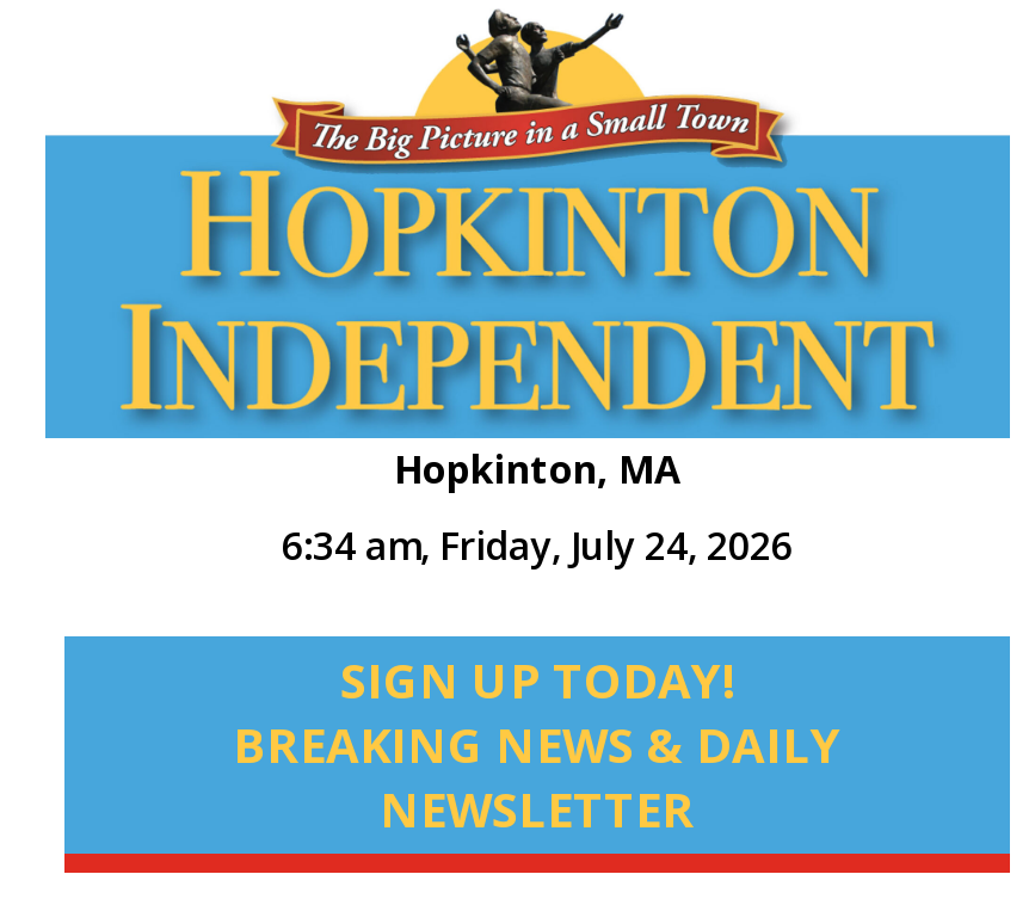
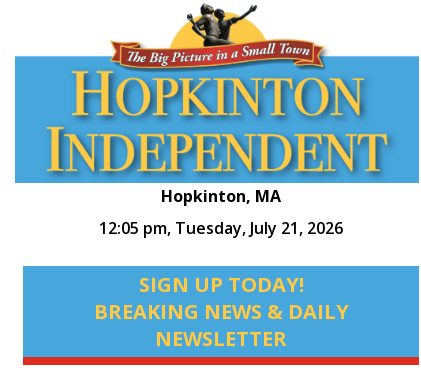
[282,520,793,572] 6:34 am, Friday, July 24, 2026 -> [99,217,343,239] 12:05 pm, Tuesday, July 21, 2026

